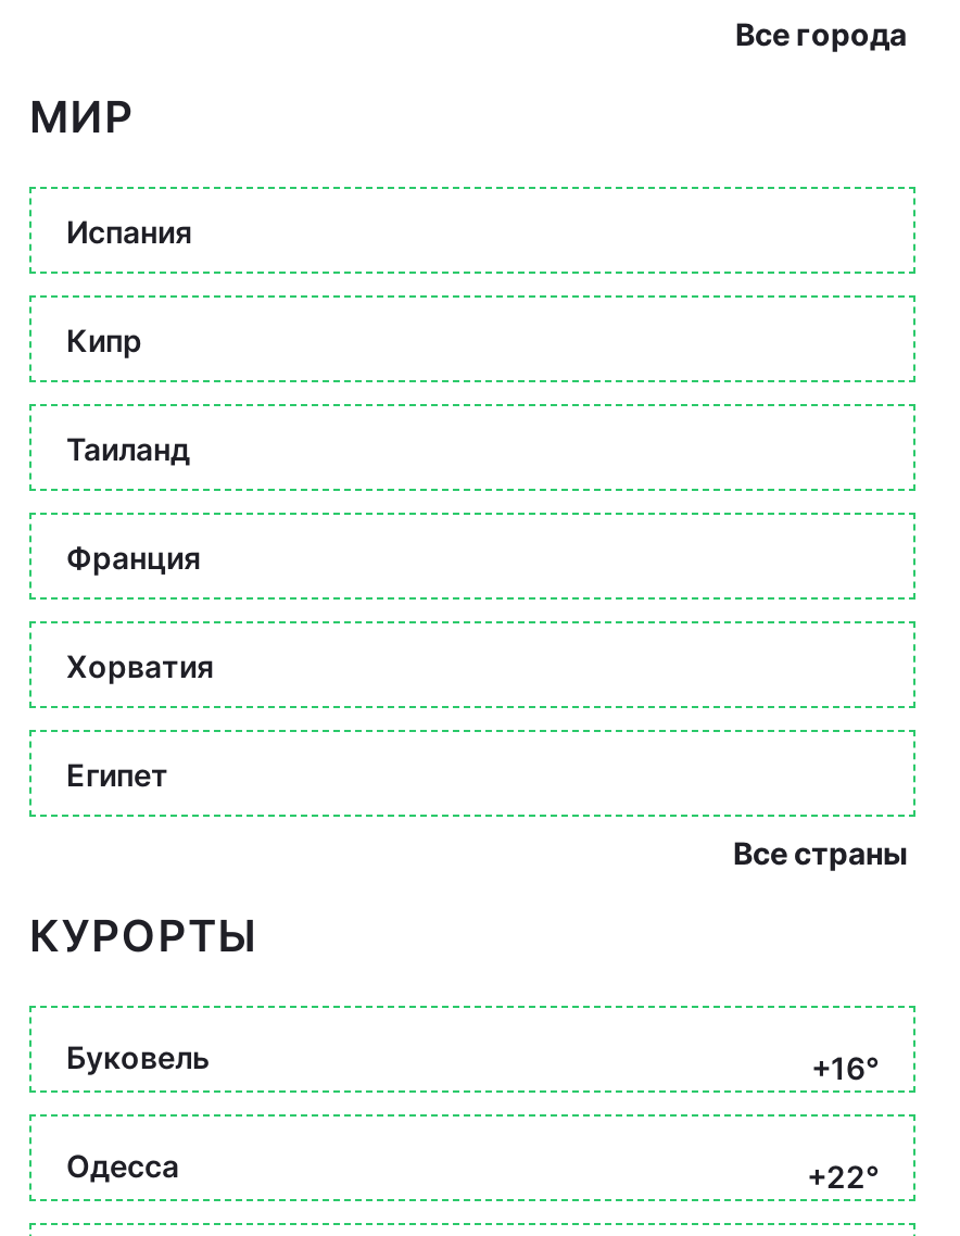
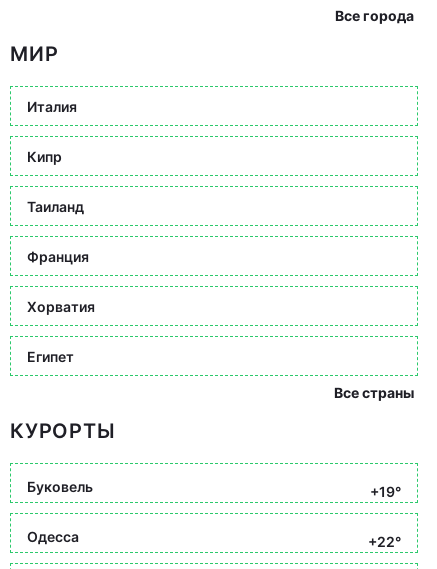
[66,212,192,249] Испания -> [27,97,77,114] Италия
[811,1049,879,1086] +16° -> [370,483,401,500] +19°

